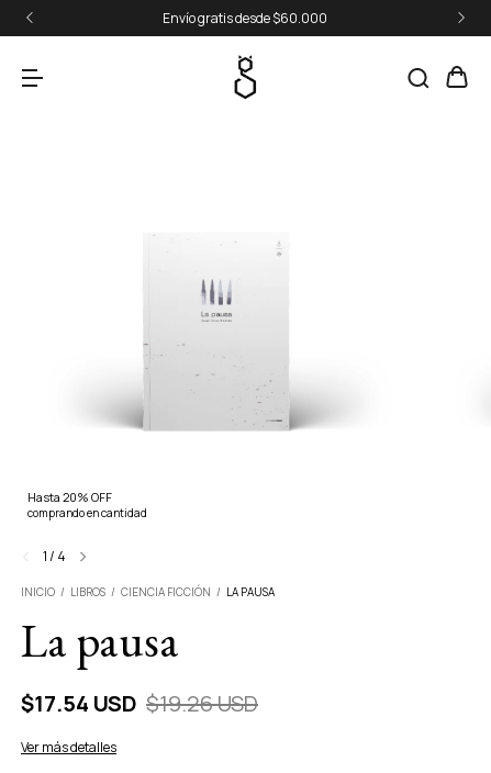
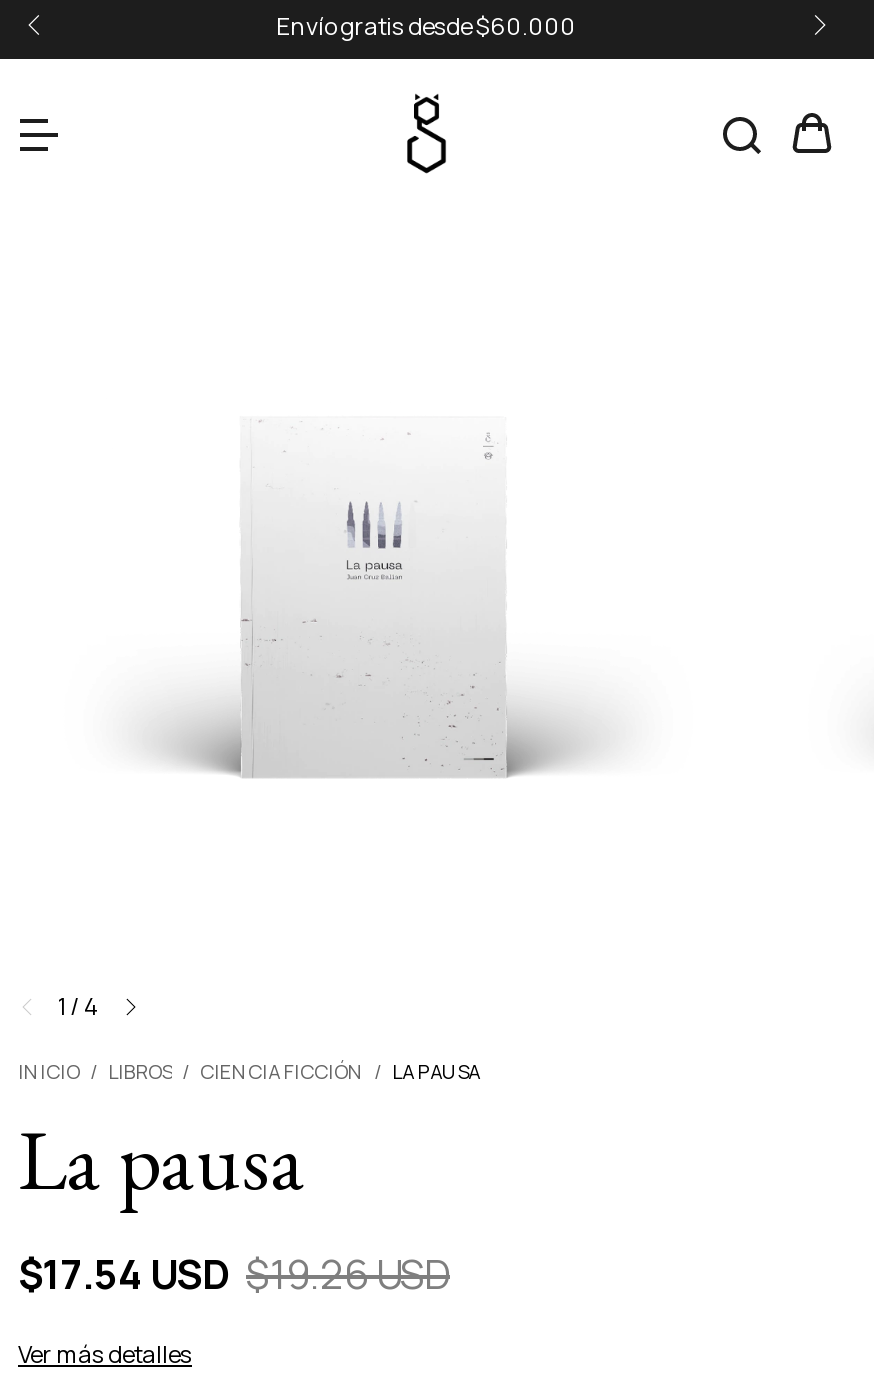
[27,489,147,521] Hasta 20% OFF | comprando en cantidad -> none

